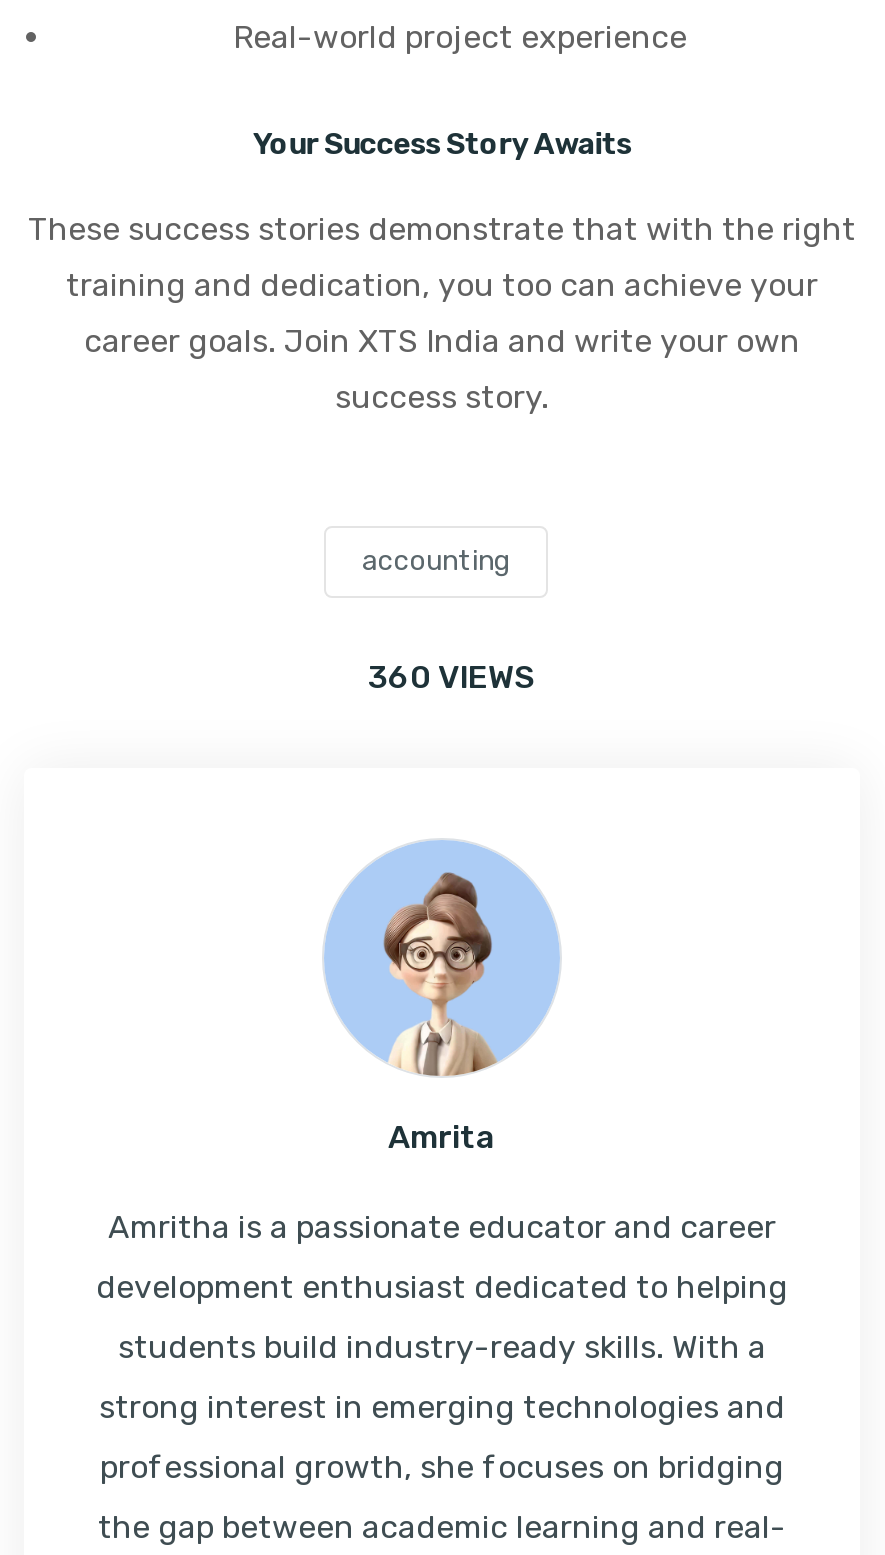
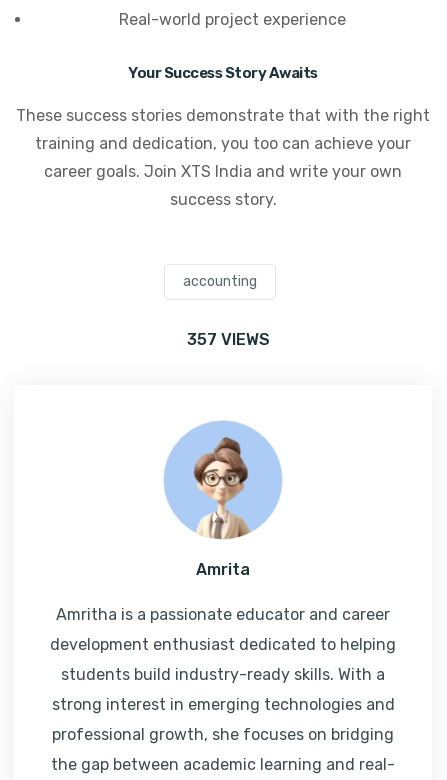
[368,657,536,695] 360 VIEWS -> [186,330,269,349] 357 VIEWS

